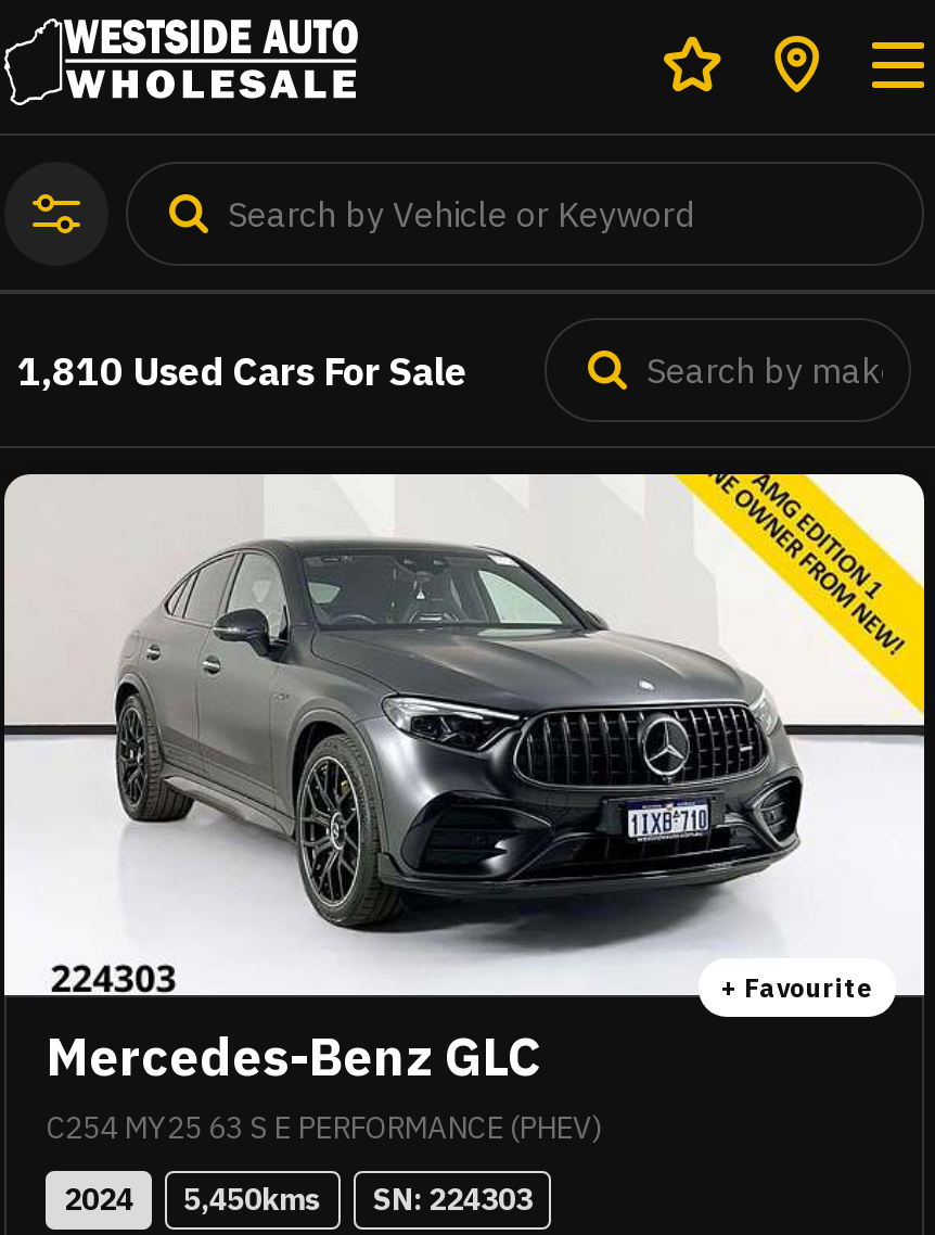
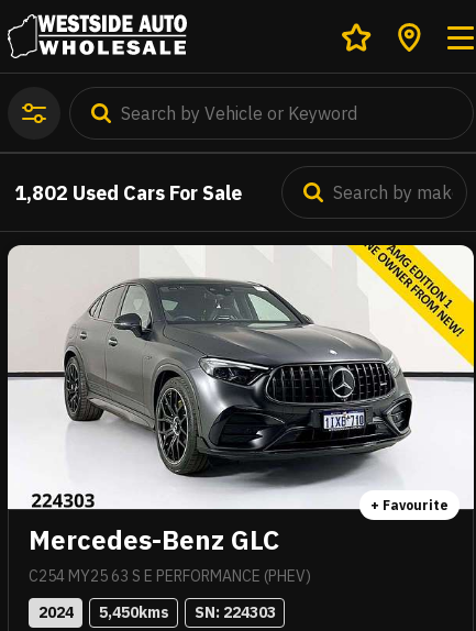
[17,345,466,395] 1,810 Used Cars For Sale -> [14,180,242,205] 1,802 Used Cars For Sale

